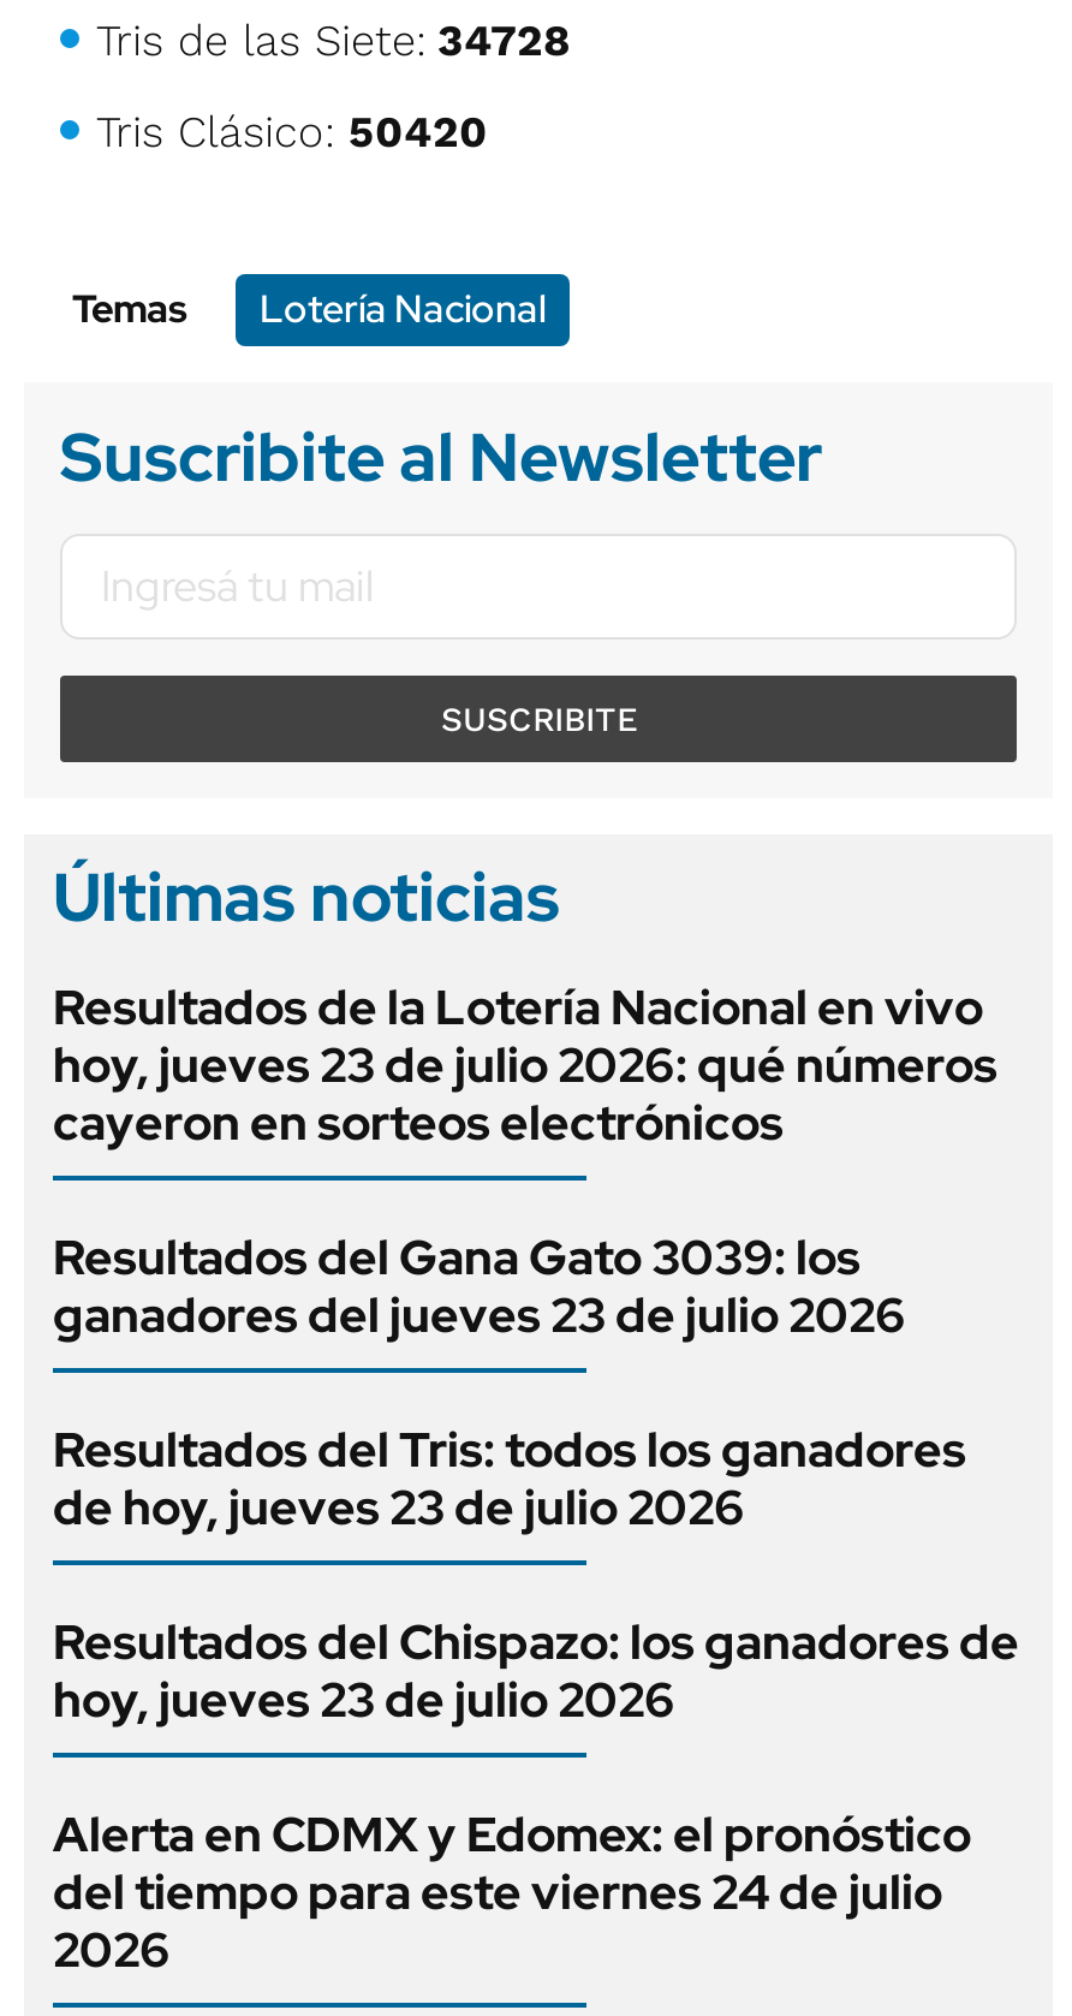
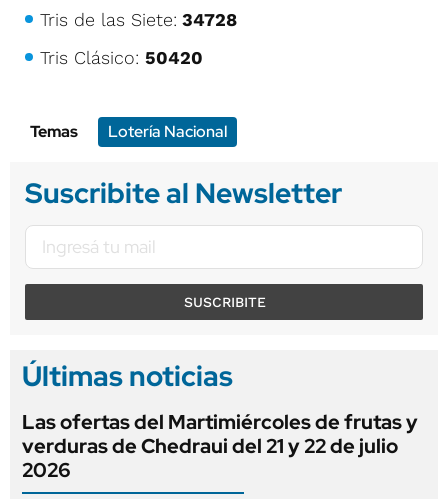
[53,977,1019,1924] Resultados de la Lotería Nacional en vivo | hoy, jueves 23 de julio 2026: qué números | cayeron en sorteos electrónicos | Resultados del Gana Gato 3039: los | ganadores del jueves 23 de julio 2026 | Resultados del Tris: todos los ganadores | de hoy, jueves 23 de julio 2026 | Resultados del Chispazo: los ganadores de | hoy, jueves 23 de julio 2026 | Alerta en CDMX y Edomex: el pronóstico | del tiempo para este viernes 24 de julio -> [22,409,418,459] Las ofertas del Martimiércoles de frutas y | verduras de Chedraui del 21 y 22 de julio

